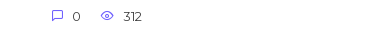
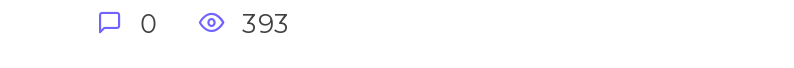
[123,9,142,24] 312 -> [242,9,290,39] 393

